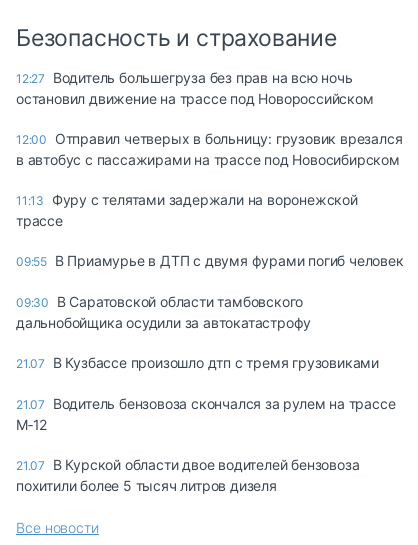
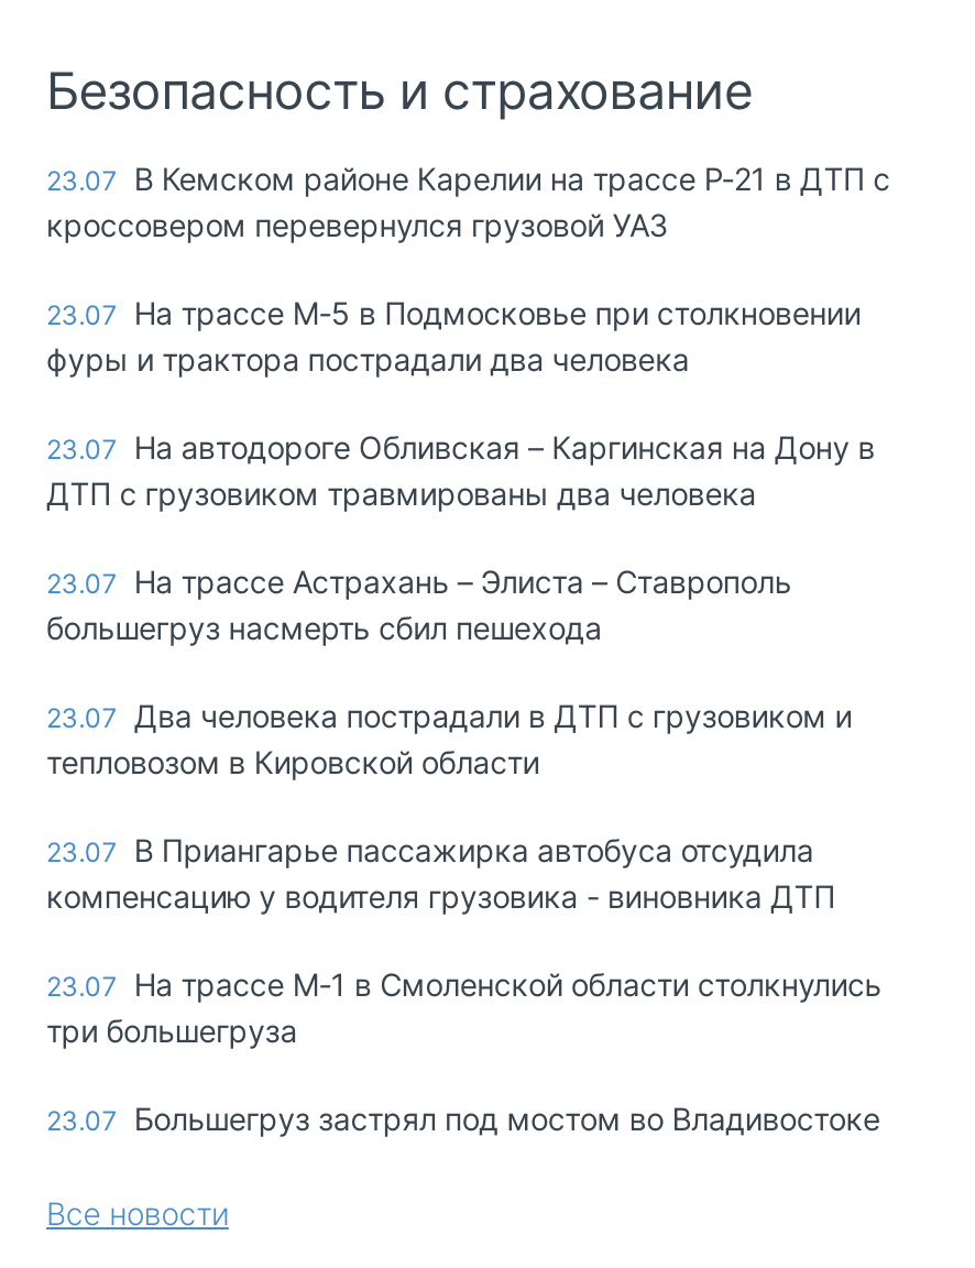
[16,69,374,107] 12:27 Водитель большегруза без прав на всю ночь | остановил движение на трассе под Новороссийском -> [46,160,890,243] 23.07 В Кемском районе Карелии на трассе Р-21 в ДТП с | кроссовером перевернулся грузовой УАЗ
[16,130,402,168] 12:00 Отправил четверых в больницу: грузовик врезался | в автобус с пассажирами на трассе под Новосибирском -> [46,294,861,378] 23.07 На трассе М-5 в Подмосковье при столкновении | фуры и трактора пострадали два человека
[16,191,358,229] 11:13 Фуру с телятами задержали на воронежской | трассе -> [46,428,875,512] 23.07 На автодороге Обливская – Каргинская на Дону в | ДТП с грузовиком травмированы два человека
[16,252,404,269] 09:55 В Приамурье в ДТП с двумя фурами погиб человек -> [46,563,791,646] 23.07 На трассе Астрахань – Элиста – Ставрополь | большегруз насмерть сбил пешехода
[16,293,311,331] 09:30 В Саратовской области тамбовского | дальнобойщика осудили за автокатастрофу -> [46,697,852,781] 23.07 Два человека пострадали в ДТП с грузовиком и | тепловозом в Кировской области
[16,354,379,371] 21.07 В Кузбассе произошло дтп с тремя грузовиками -> [46,831,835,915] 23.07 В Приангарье пассажирка автобуса отсудила | компенсацию у водителя грузовика - виновника ДТП
[16,395,395,433] 21.07 Водитель бензовоза скончался за рулем на трассе | М‑12 -> [46,966,882,1049] 23.07 На трассе М-1 в Смоленской области столкнулись | три большегруза
[16,456,359,494] 21.07 В Курской области двое водителей бензовоза | похитили более 5 тысяч литров дизеля -> [46,1100,880,1137] 23.07 Большегруз застрял под мостом во Владивостоке

